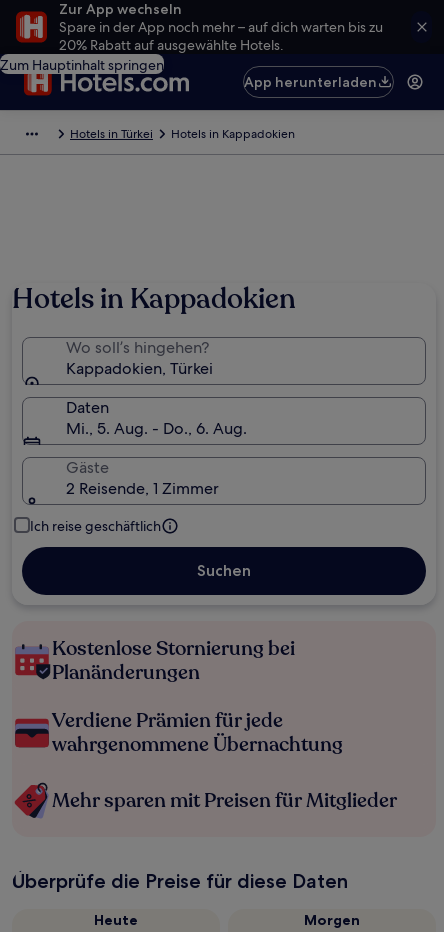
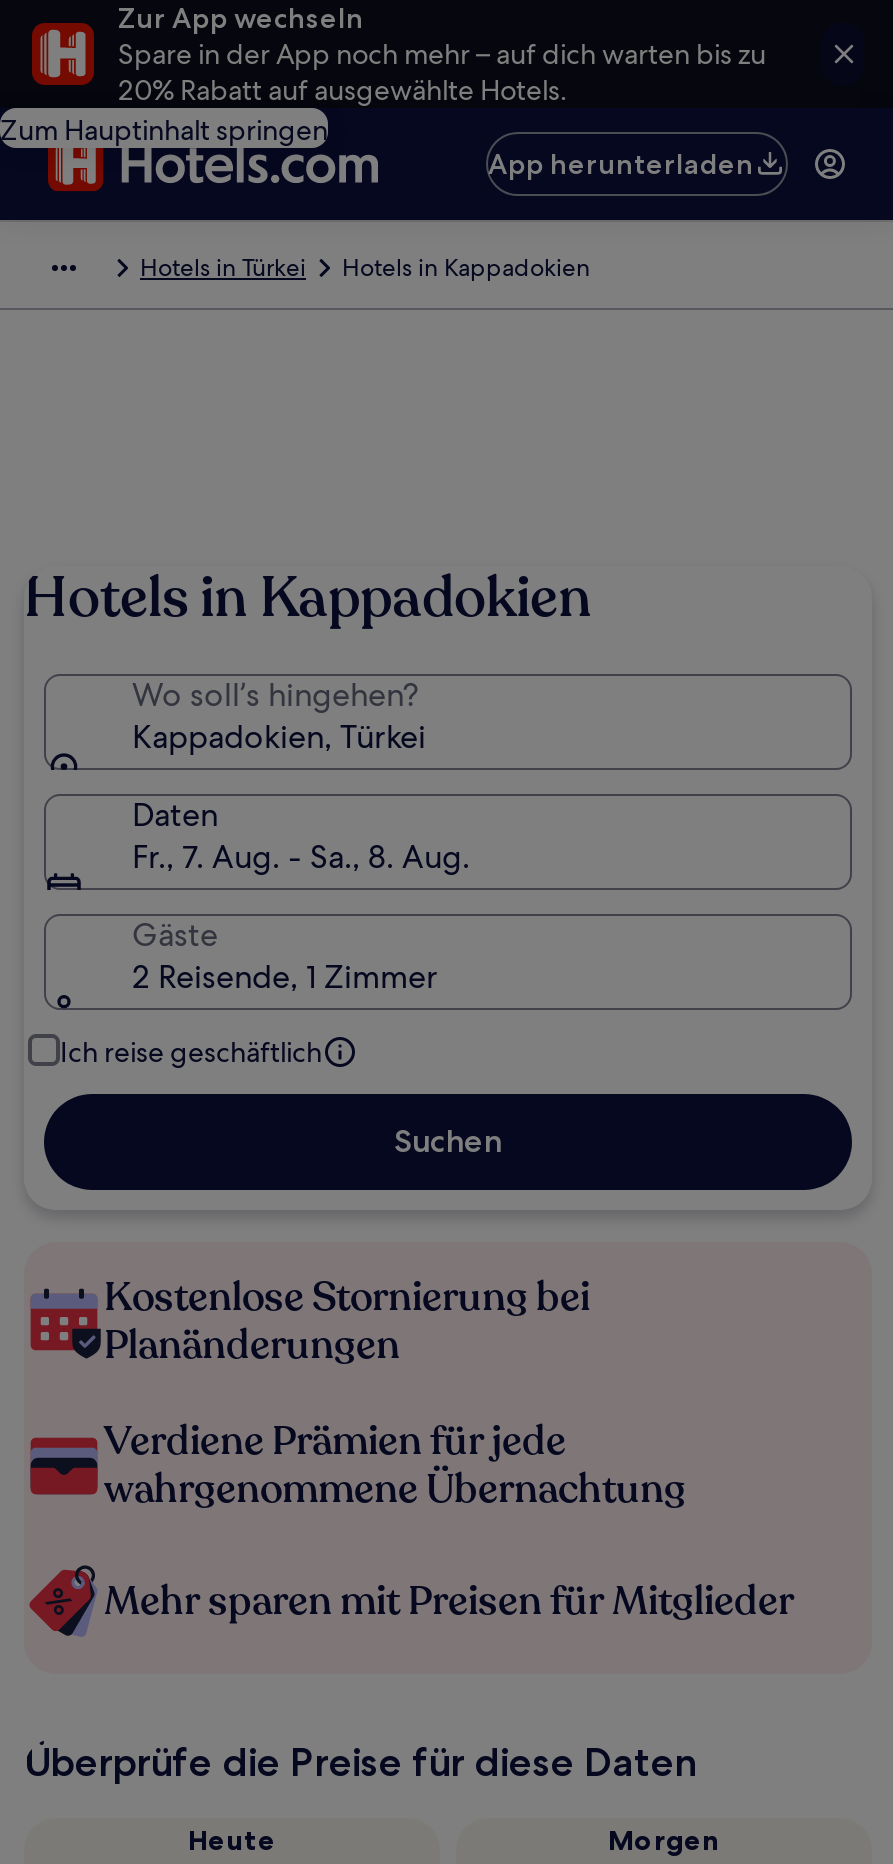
[66,418,247,439] Mi., 5. Aug. - Do., 6. Aug. -> [132,836,470,878] Fr., 7. Aug. - Sa., 8. Aug.

